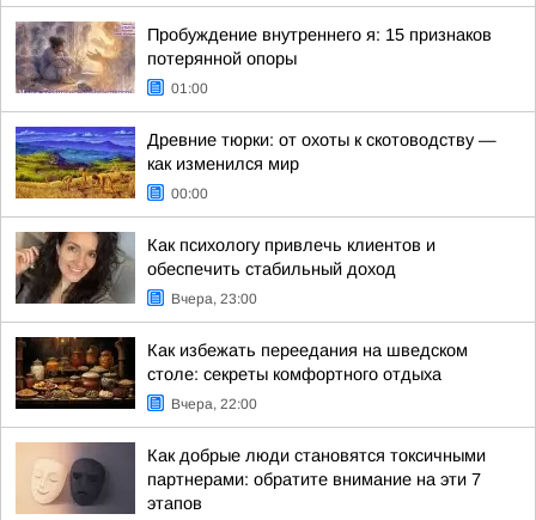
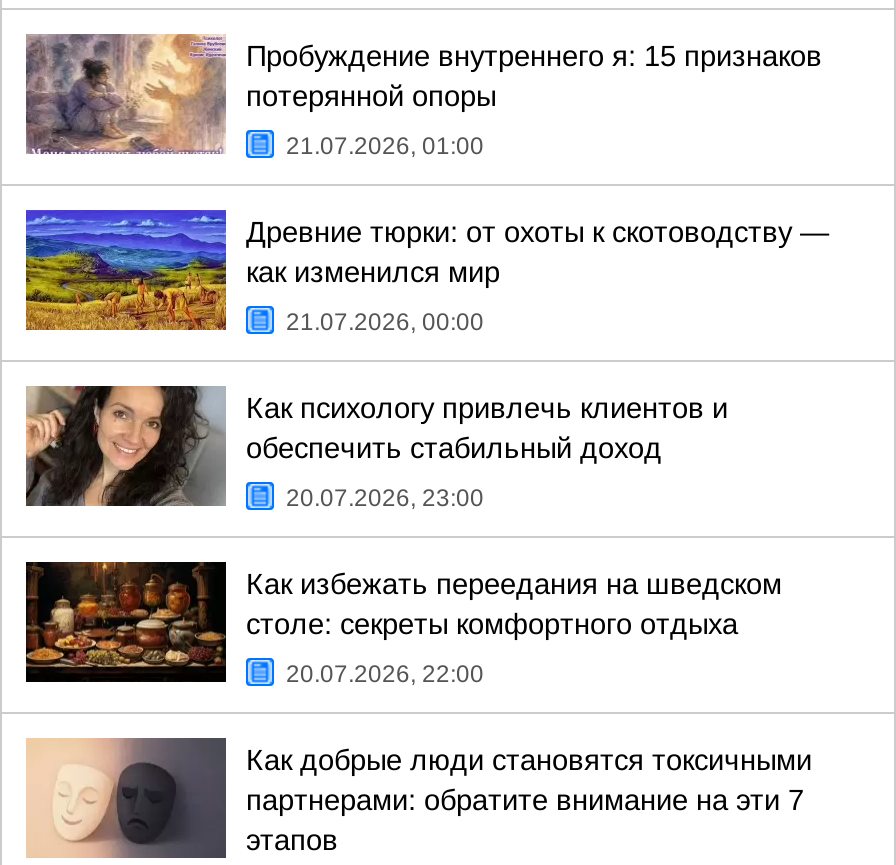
[171,80,208,97] 01:00 -> [286,132,484,160] 21.07.2026, 01:00
[171,185,208,202] 00:00 -> [286,308,484,336] 21.07.2026, 00:00
[171,290,257,307] Вчера, 23:00 -> [286,484,484,512] 20.07.2026, 23:00
[171,396,257,412] Вчера, 22:00 -> [286,660,484,688] 20.07.2026, 22:00

